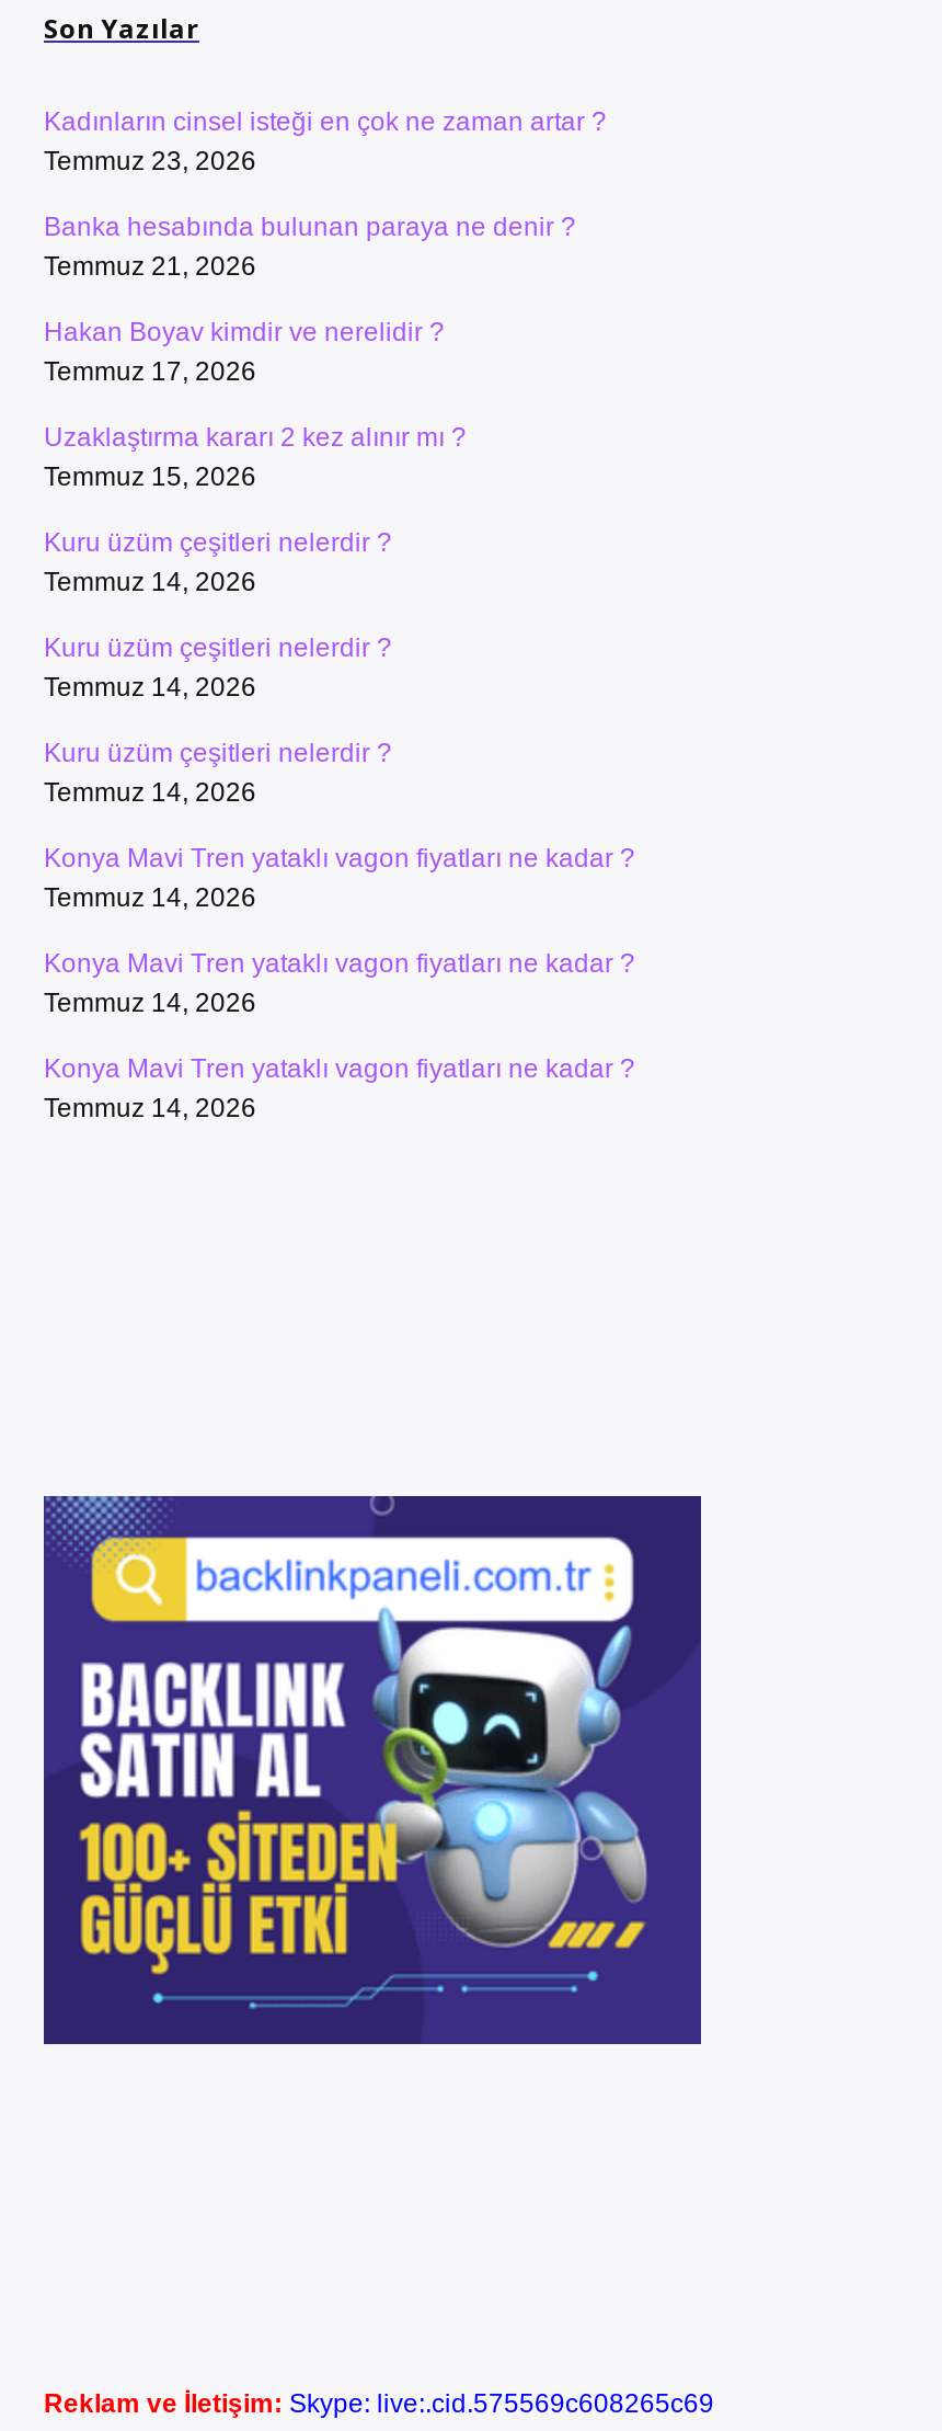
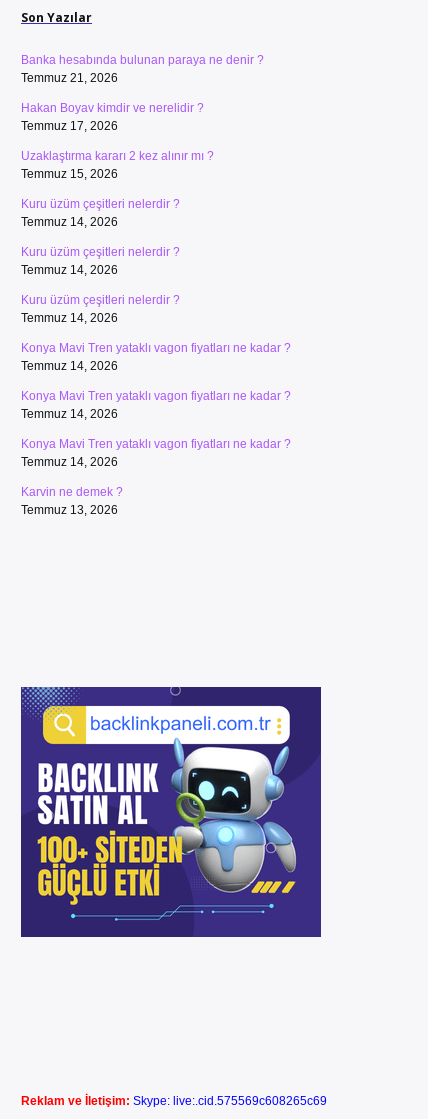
[44,106,607,176] Kadınların cinsel isteği en çok ne zaman artar ? | Temmuz 23, 2026 -> none
moved [44,212,635,1123] -> [21,53,291,469]: Banka hesabında bulunan paraya ne denir ? | Temmuz 21, 2026 | Hakan Boyav kimdir ve nerelidir ? | ... | Konya Mavi Tren yataklı vagon fiyatları ne kadar ? | Temmuz 14, 2026
none -> [21,485,123,517] Karvin ne demek ? | Temmuz 13, 2026

